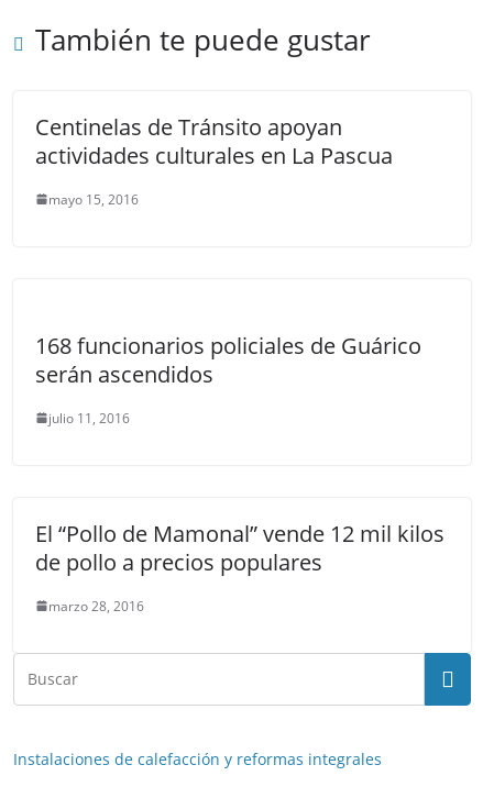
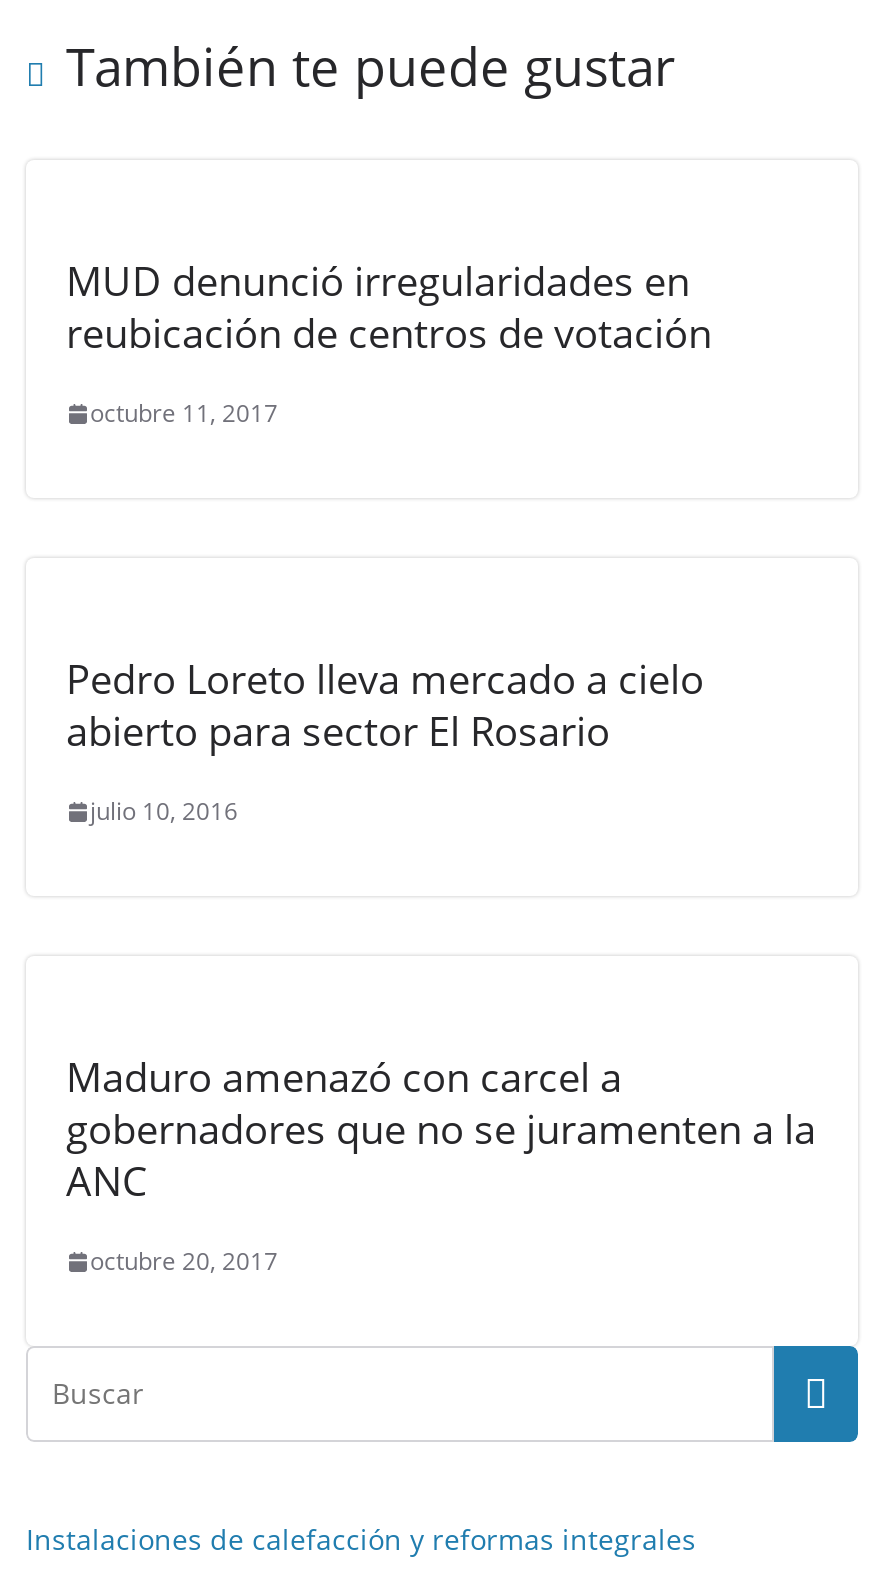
[35,112,393,170] Centinelas de Tránsito apoyan | actividades culturales en La Pascua -> [66,254,712,360] MUD denunció irregularidades en | reubicación de centros de votación
[48,190,139,209] mayo 15, 2016 -> [90,396,278,430] octubre 11, 2017
[35,331,421,389] 168 funcionarios policiales de Guárico | serán ascendidos -> [66,652,704,758] Pedro Loreto lleva mercado a cielo | abierto para sector El Rosario
[48,409,130,427] julio 11, 2016 -> [90,794,238,828] julio 10, 2016
[35,519,444,577] El “Pollo de Mamonal” vende 12 mil kilos | de pollo a precios populares -> [66,1050,816,1208] Maduro amenazó con carcel a | gobernadores que no se juramenten a la | ANC
[48,597,144,615] marzo 28, 2016 -> [90,1244,278,1278] octubre 20, 2017

